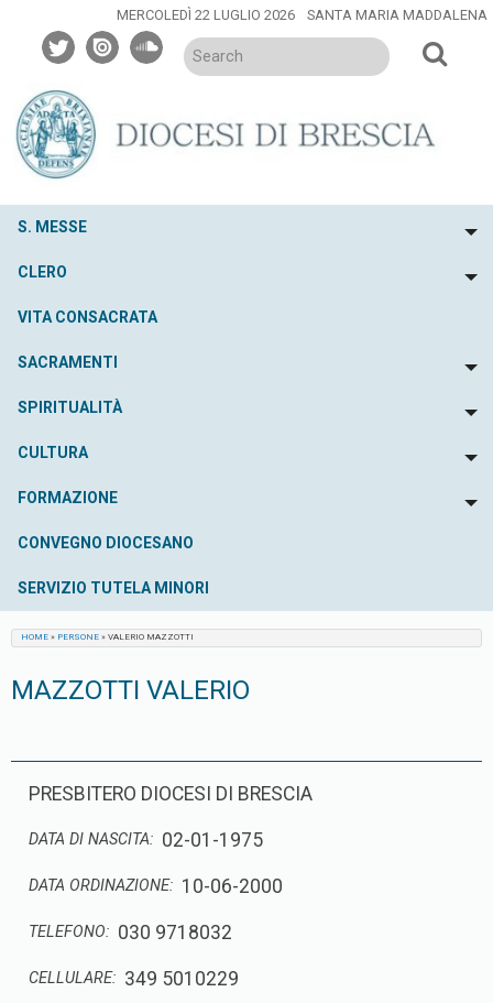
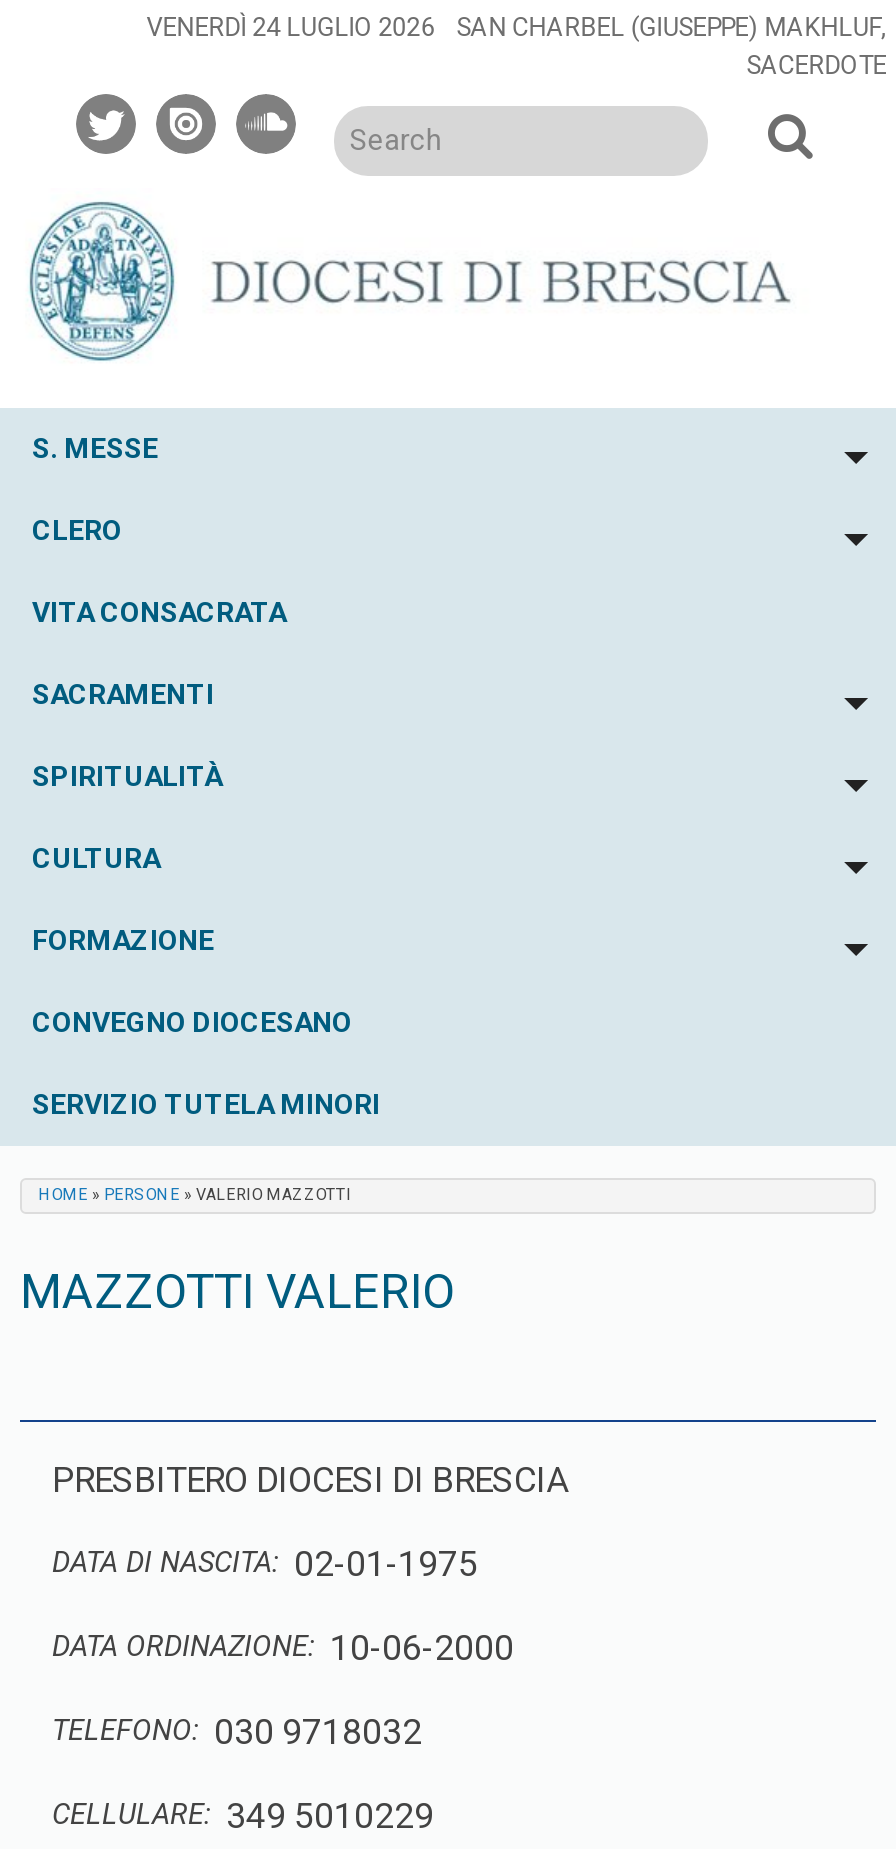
[117,7,488,24] MERCOLEDÌ 22 LUGLIO 2026 SANTA MARIA MADDALENA -> [146,13,886,81] VENERDÌ 24 LUGLIO 2026 SAN CHARBEL (GIUSEPPE) MAKHLUF, | SACERDOTE

